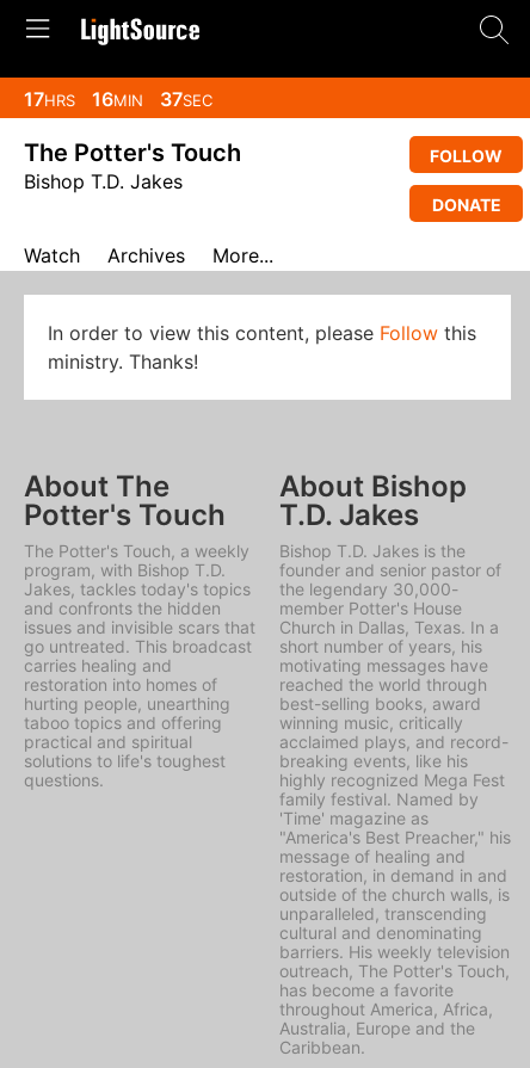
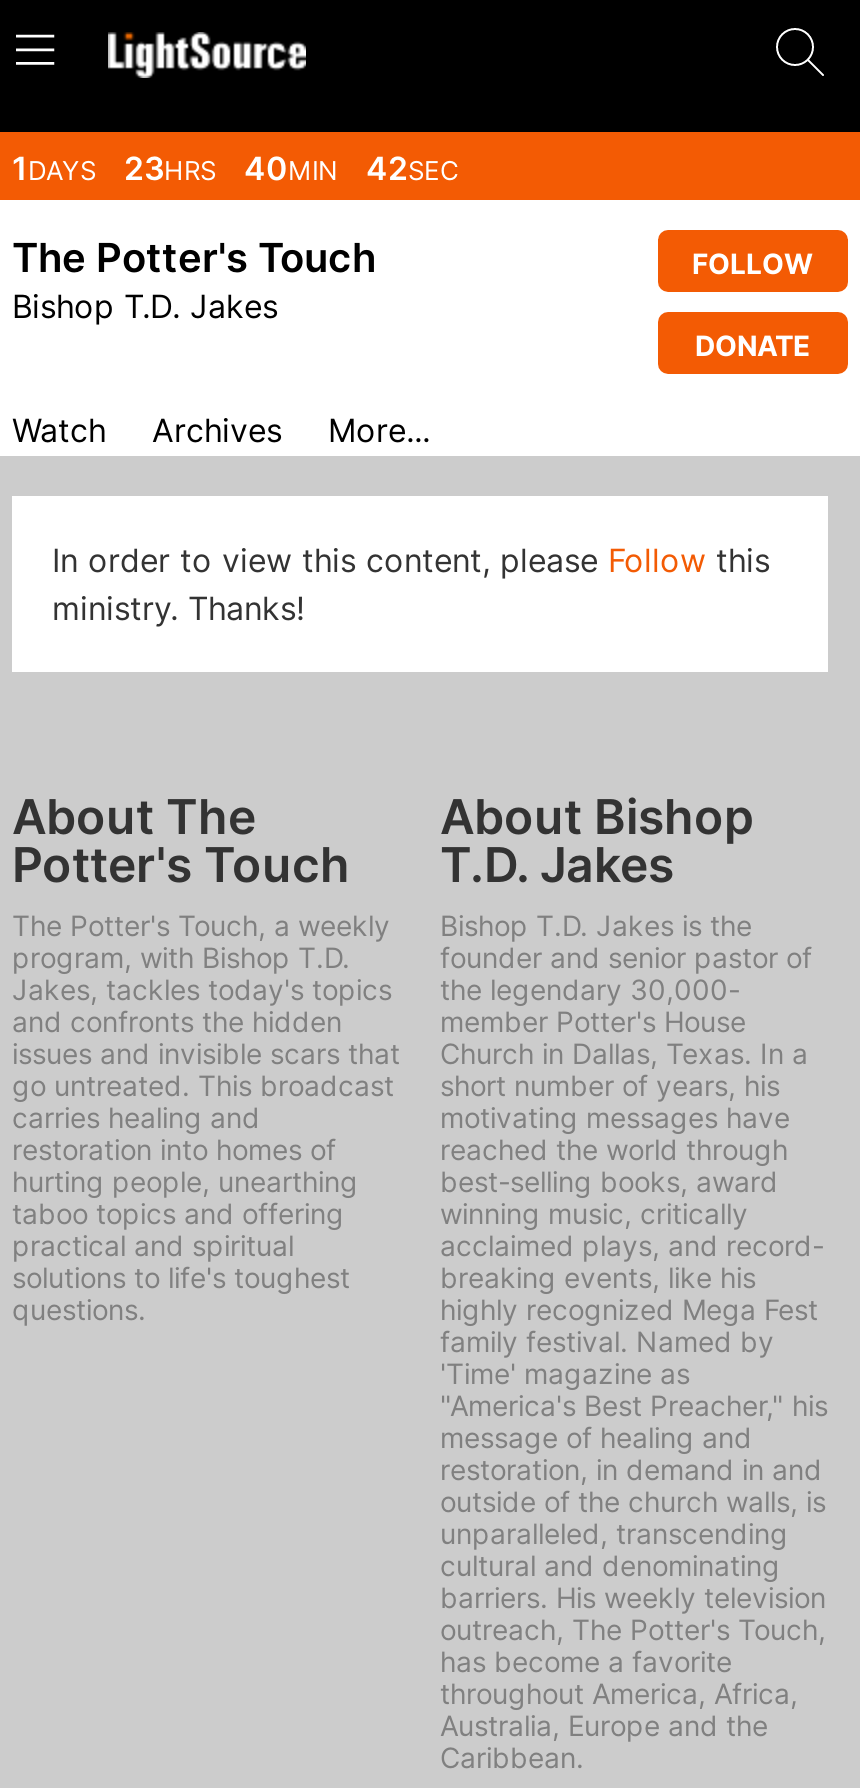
[24,87,217,111] 17HRS 16MIN 37SEC -> [12,148,466,188] 1DAYS 23HRS 40MIN 42SEC

